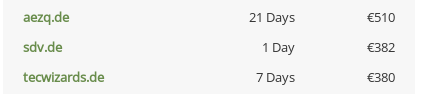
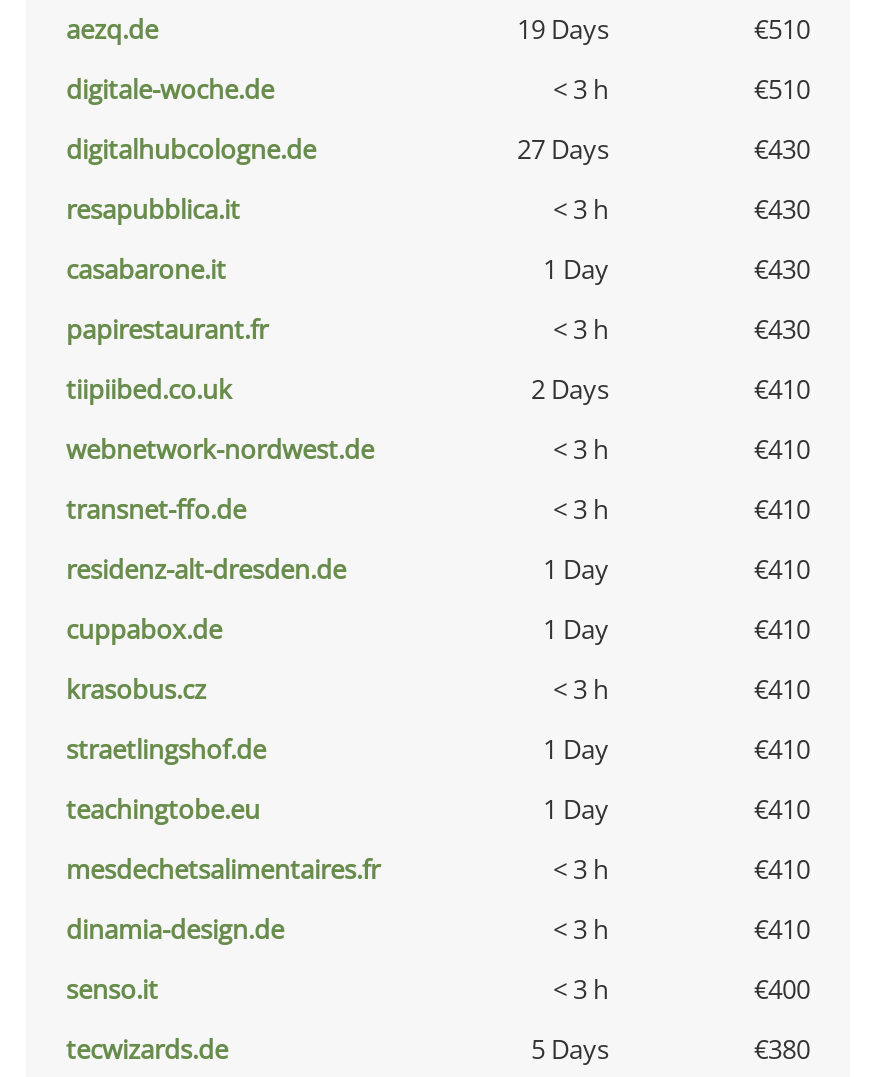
[248,7,294,25] 21 Days -> [517,10,609,46] 19 Days
[23,37,62,55] sdv.de -> [66,70,810,286] digitale-woche.de | < 3 h | €510 | digitalhubcologne.de | 27 Days | €430 | resapubblica.it | < 3 h | €430 | casabarone.it
[367,37,395,55] €382 -> [66,250,810,1006] €430 | papirestaurant.fr | < 3 h | €430 | tiipiibed.co.uk | 2 Days | €410 | webnetwork-nordwest.de | < 3 h | €410 | transnet-ffo.de | < 3 h | €410 | residenz-alt-dresden.de | 1 Day | €410 | cuppabox.de | 1 Day | €410 | krasobus.cz | < 3 h | €410 | straetlingshof.de | 1 Day | €410 | teachingtobe.eu | 1 Day | €410 | mesdechetsalimentaires.fr | < 3 h | €410 | dinamia-design.de | < 3 h | €410 | senso.it | < 3 h | €400
[255,67,294,85] 7 Days -> [531,1030,609,1066] 5 Days

